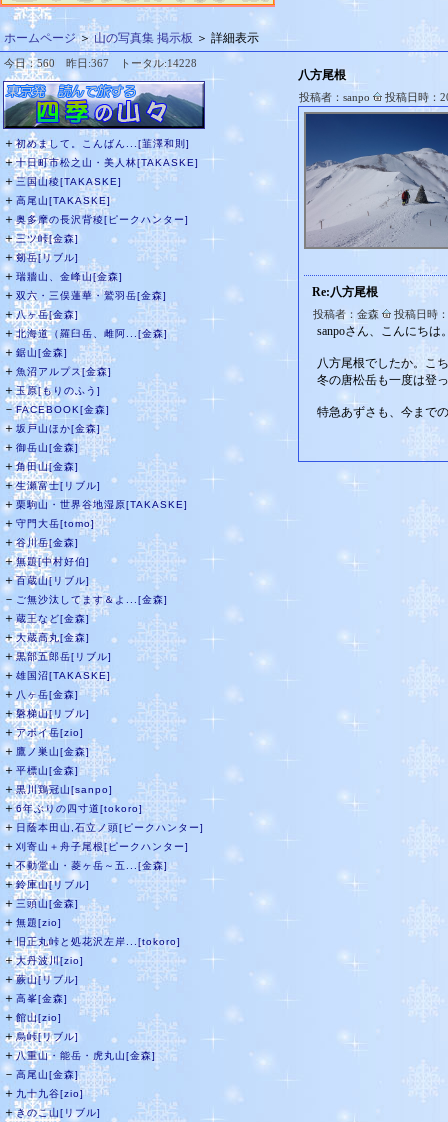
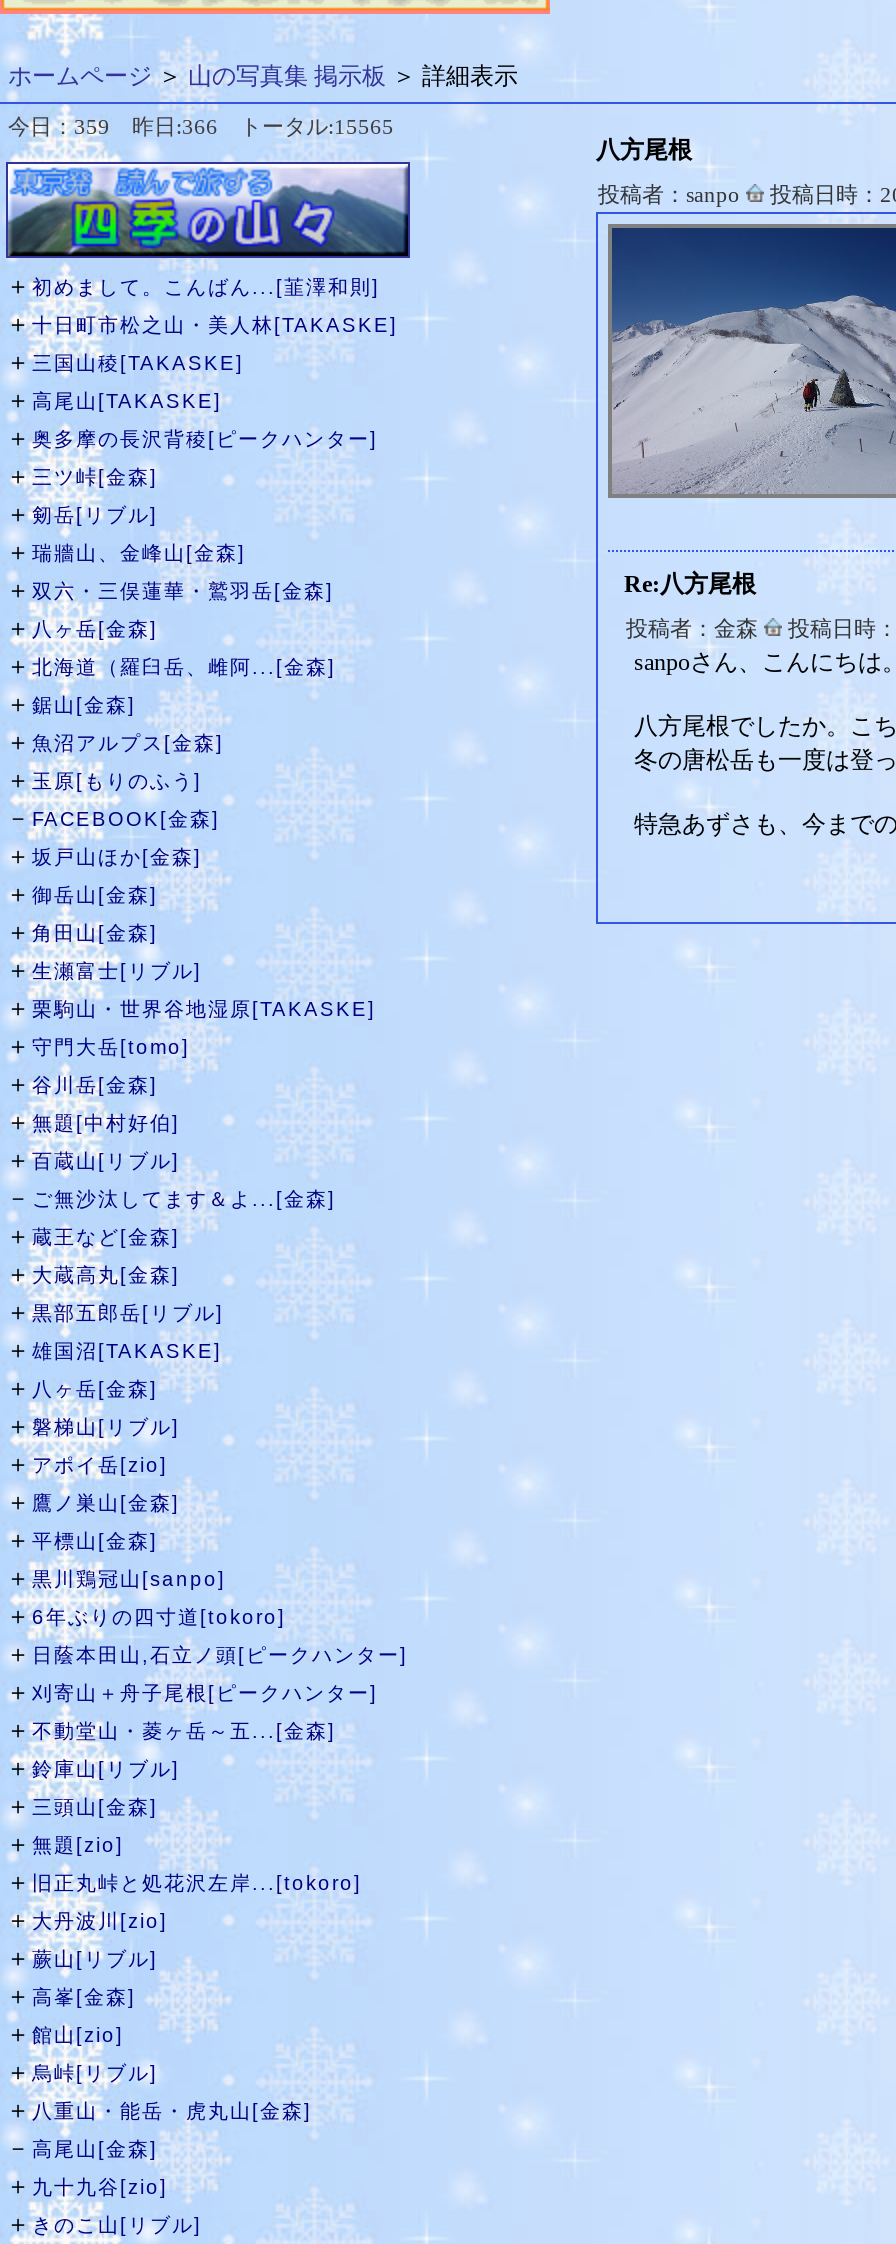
[4,57,197,69] 今日：560 昨日:367 トータル:14228 -> [8,114,394,138] 今日：359 昨日:366 トータル:15565

